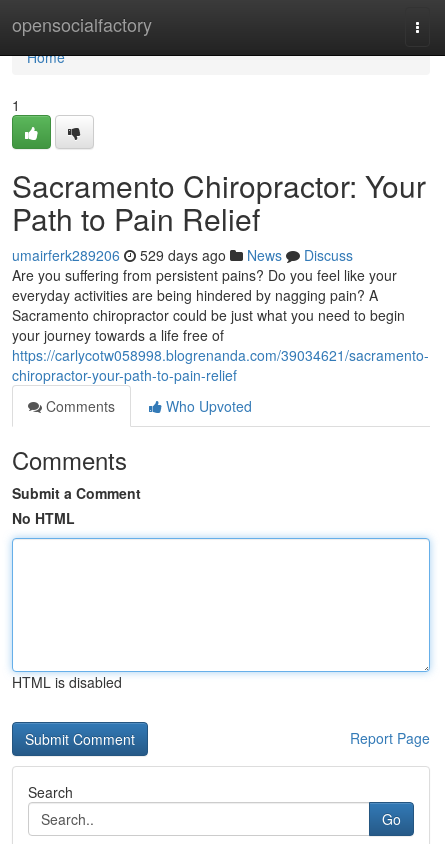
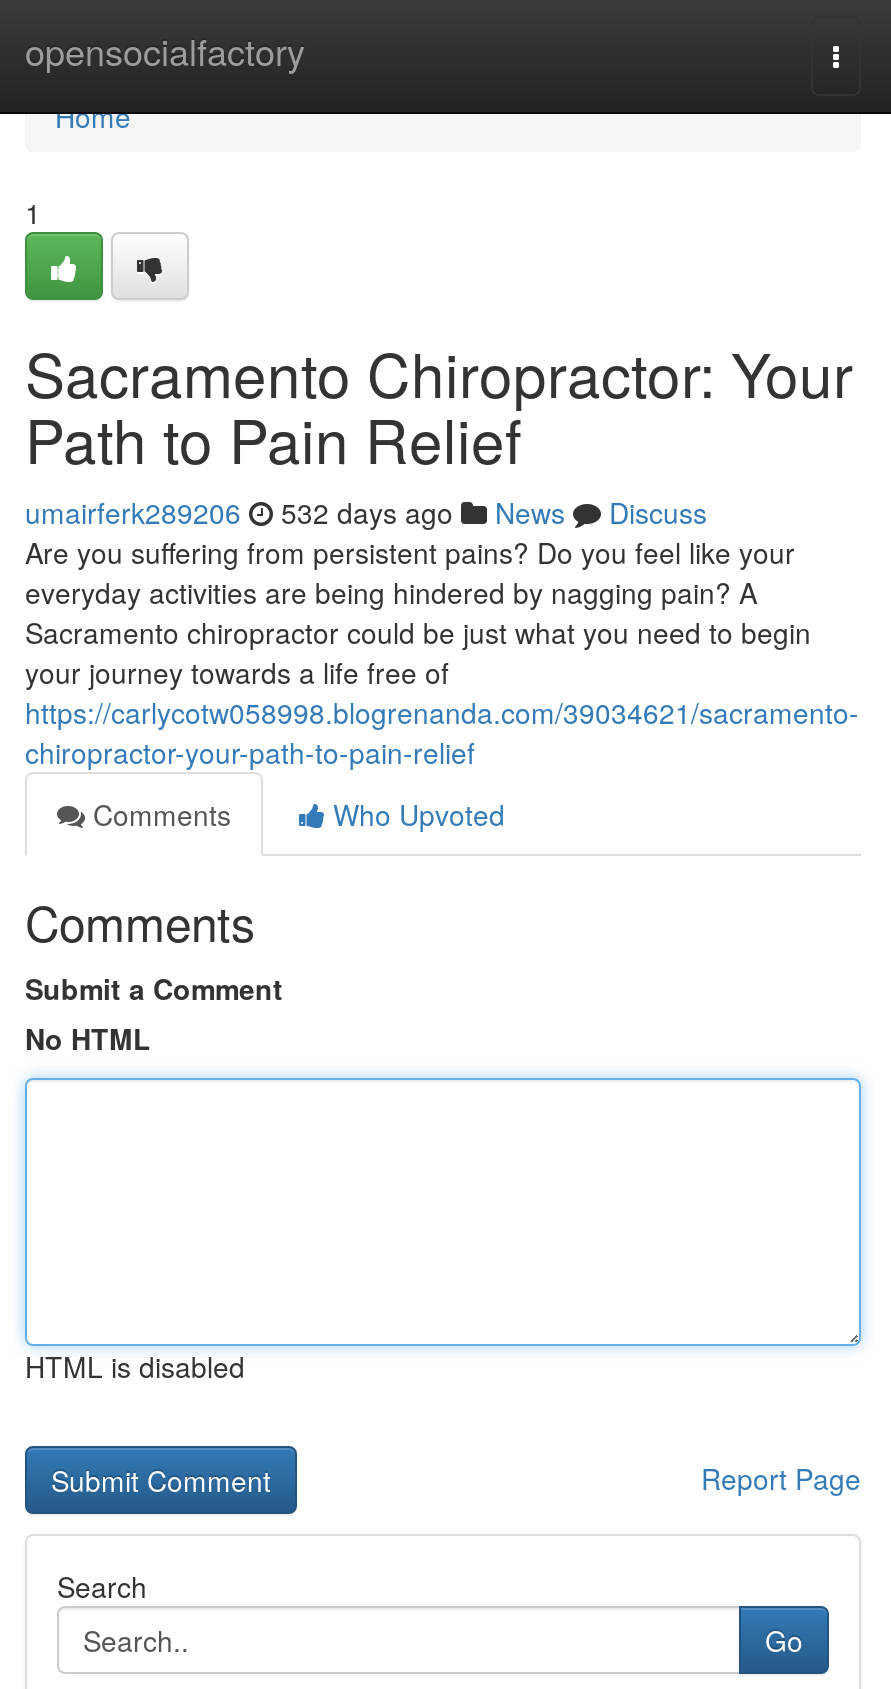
[12,245,353,265] umairferk289206 529 days ago News Discuss -> [25,492,707,532] umairferk289206 532 days ago News Discuss

